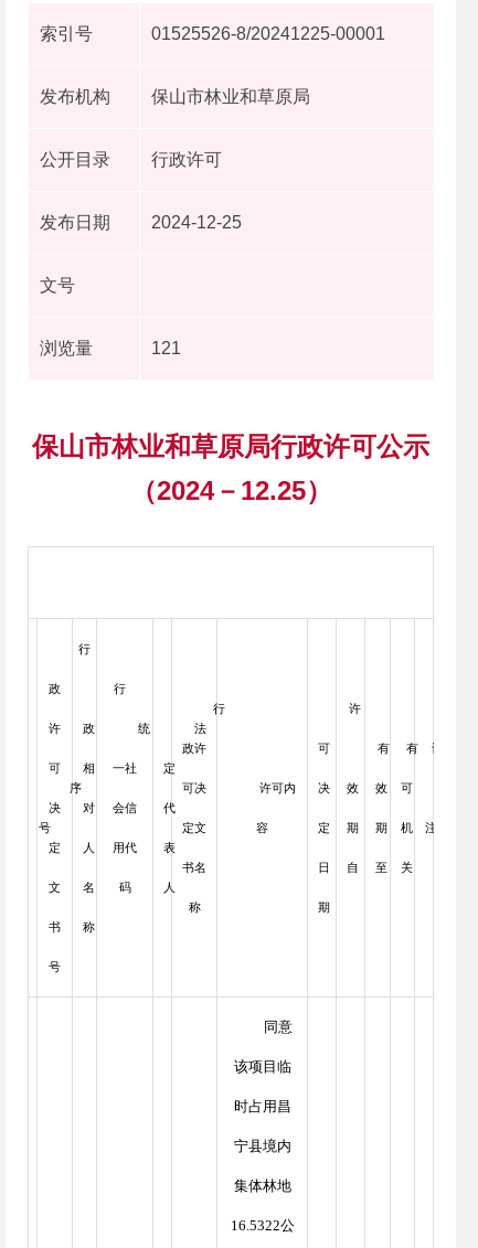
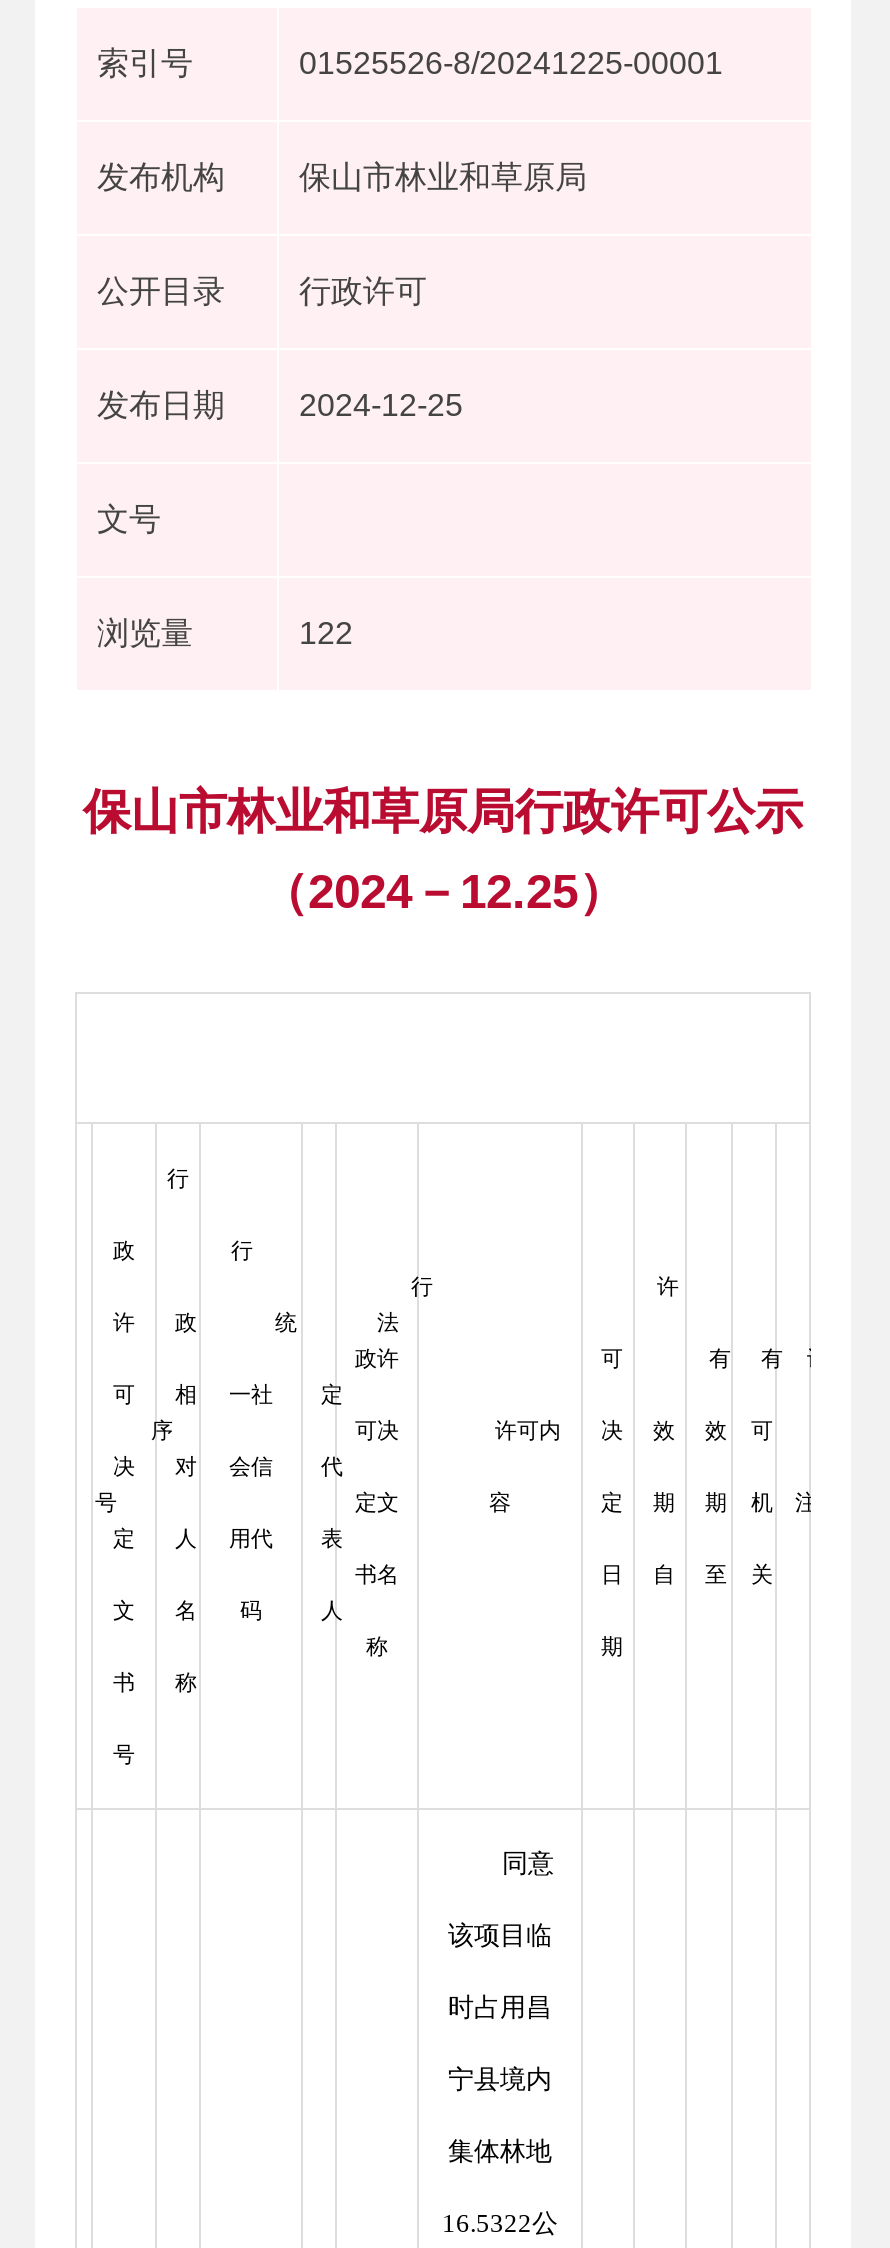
[151,339,181,358] 121 -> [299,616,353,650] 122

